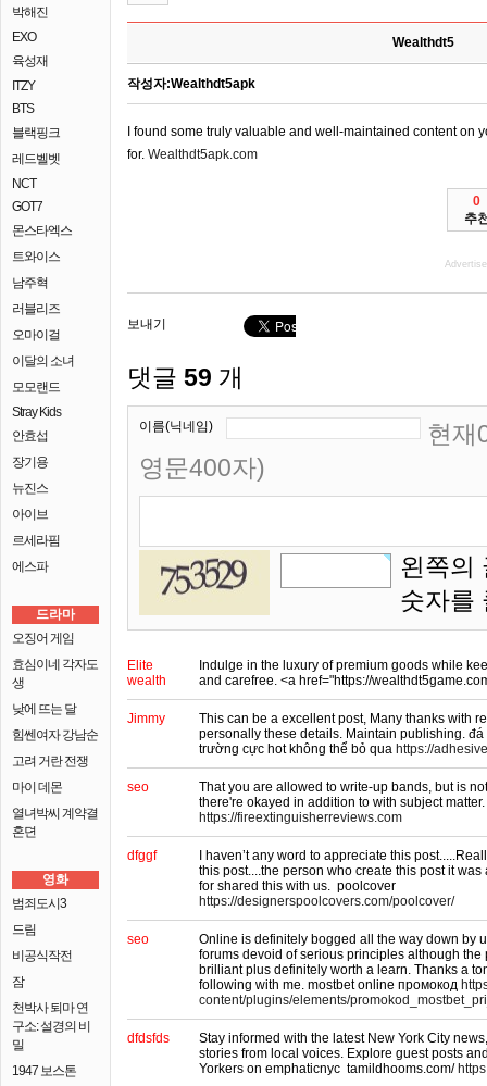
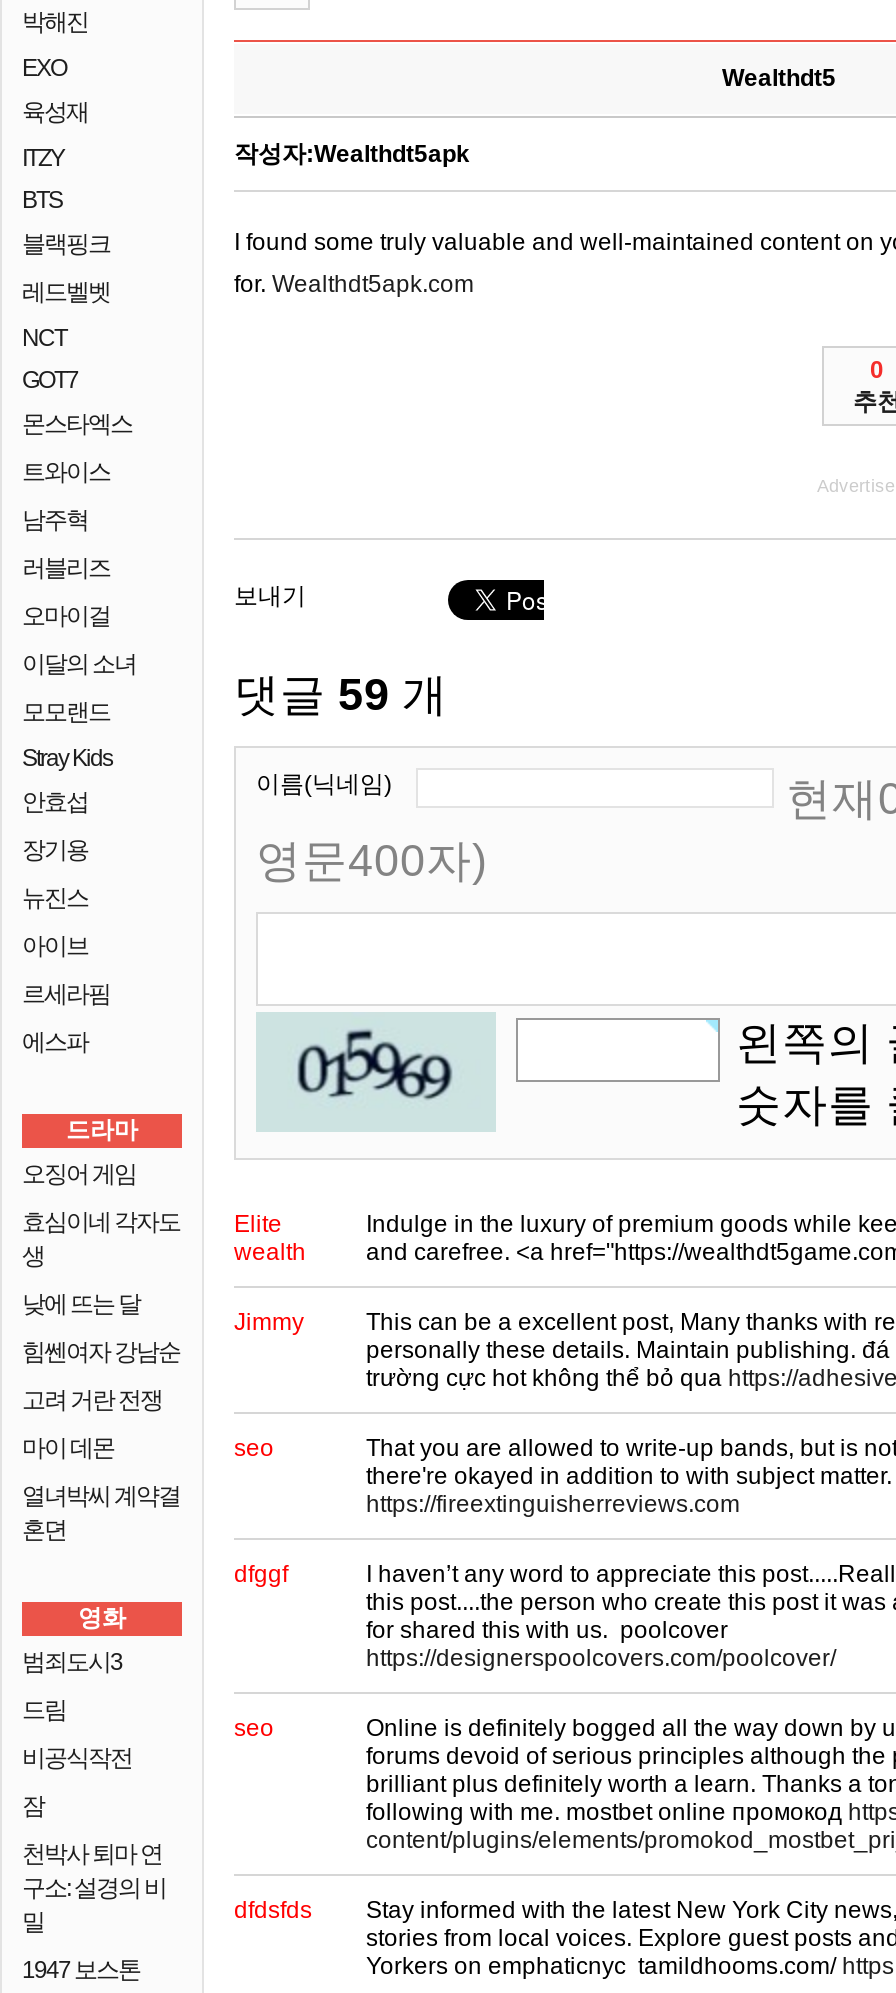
[139,550,270,615] [image] -> [256,1012,496,1132] [image]

